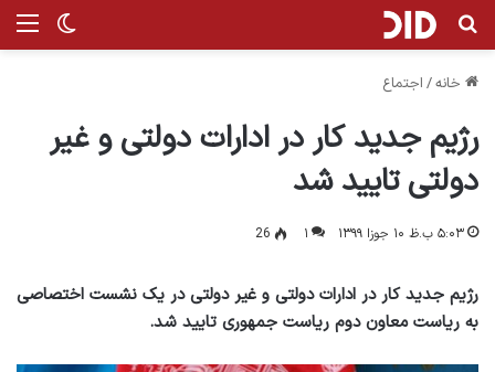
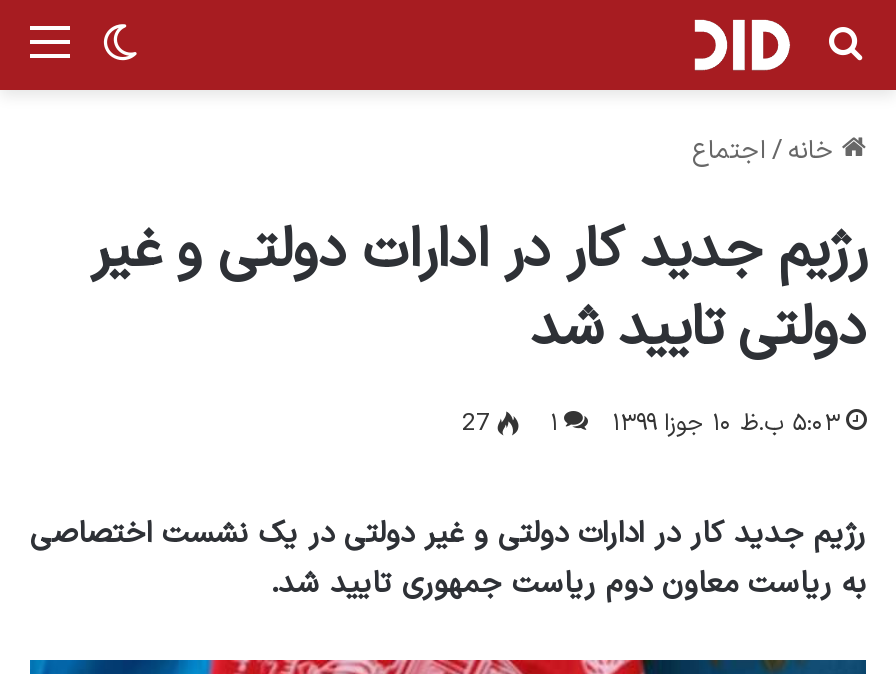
[255,224,271,244] 26 -> [462,406,490,442] 27

